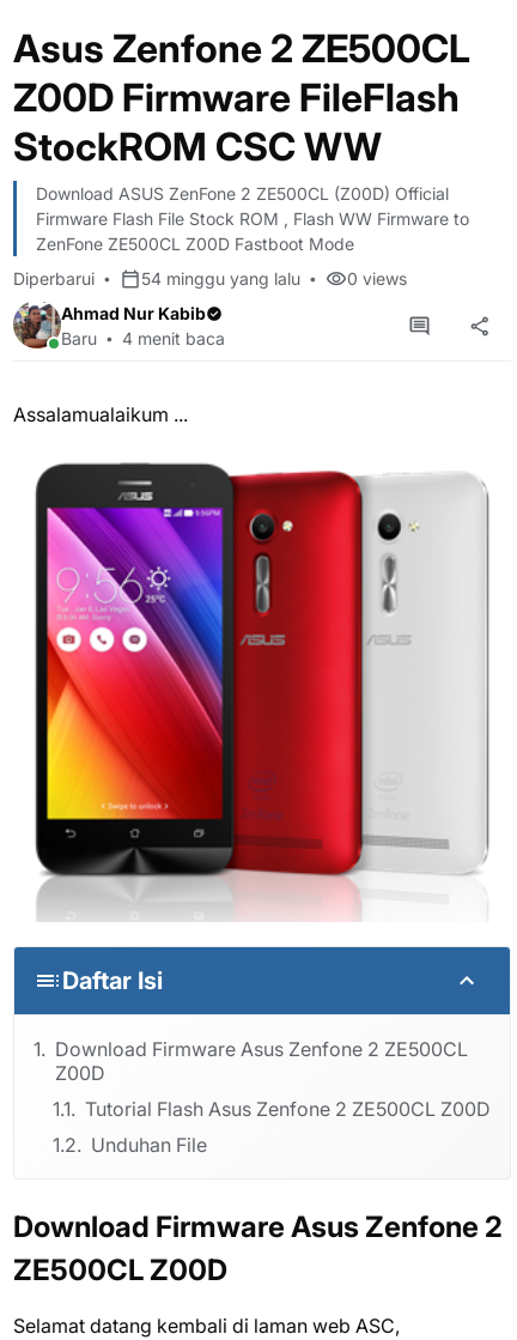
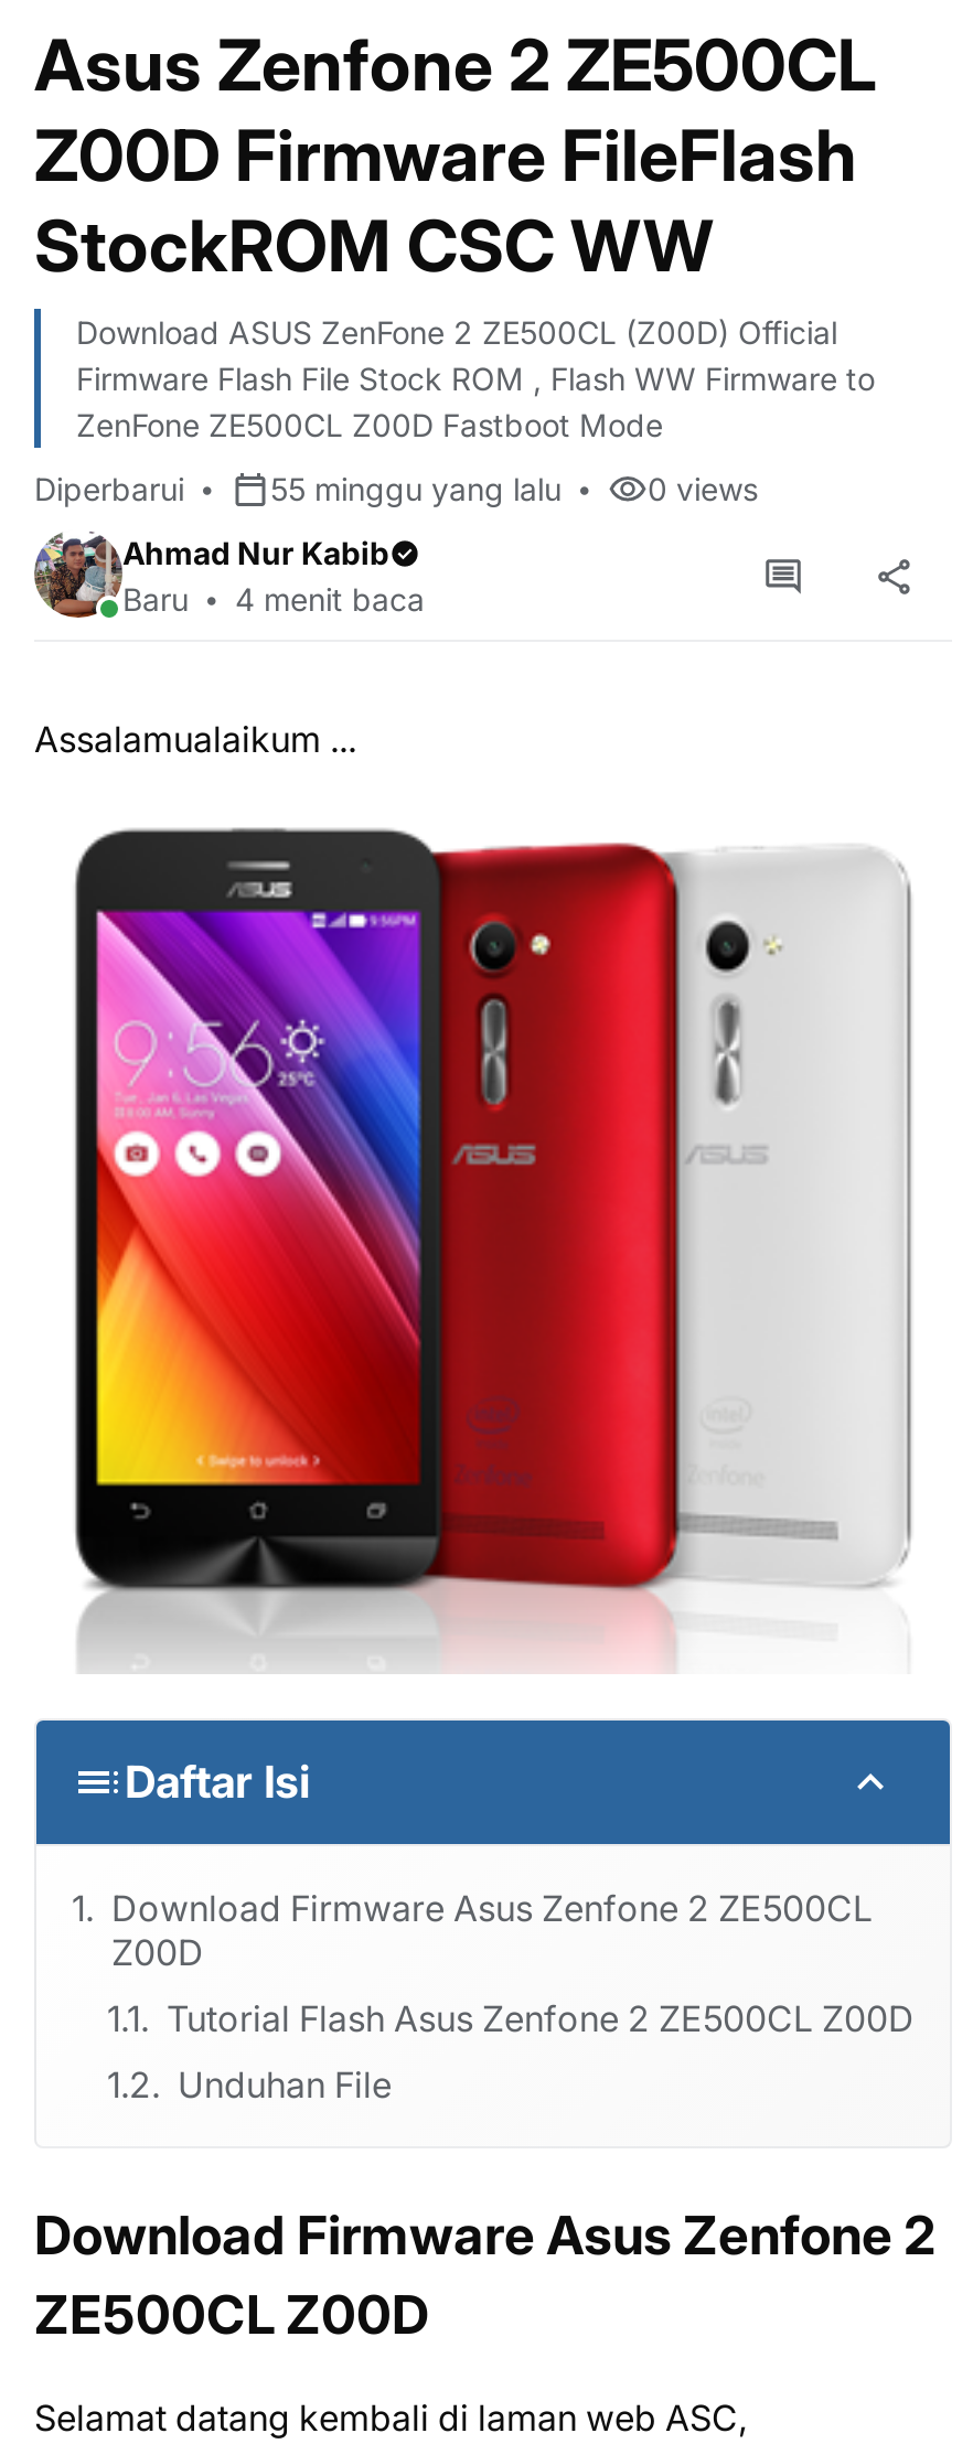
[141,268,300,289] 54 minggu yang lalu -> [270,470,562,507] 55 minggu yang lalu

